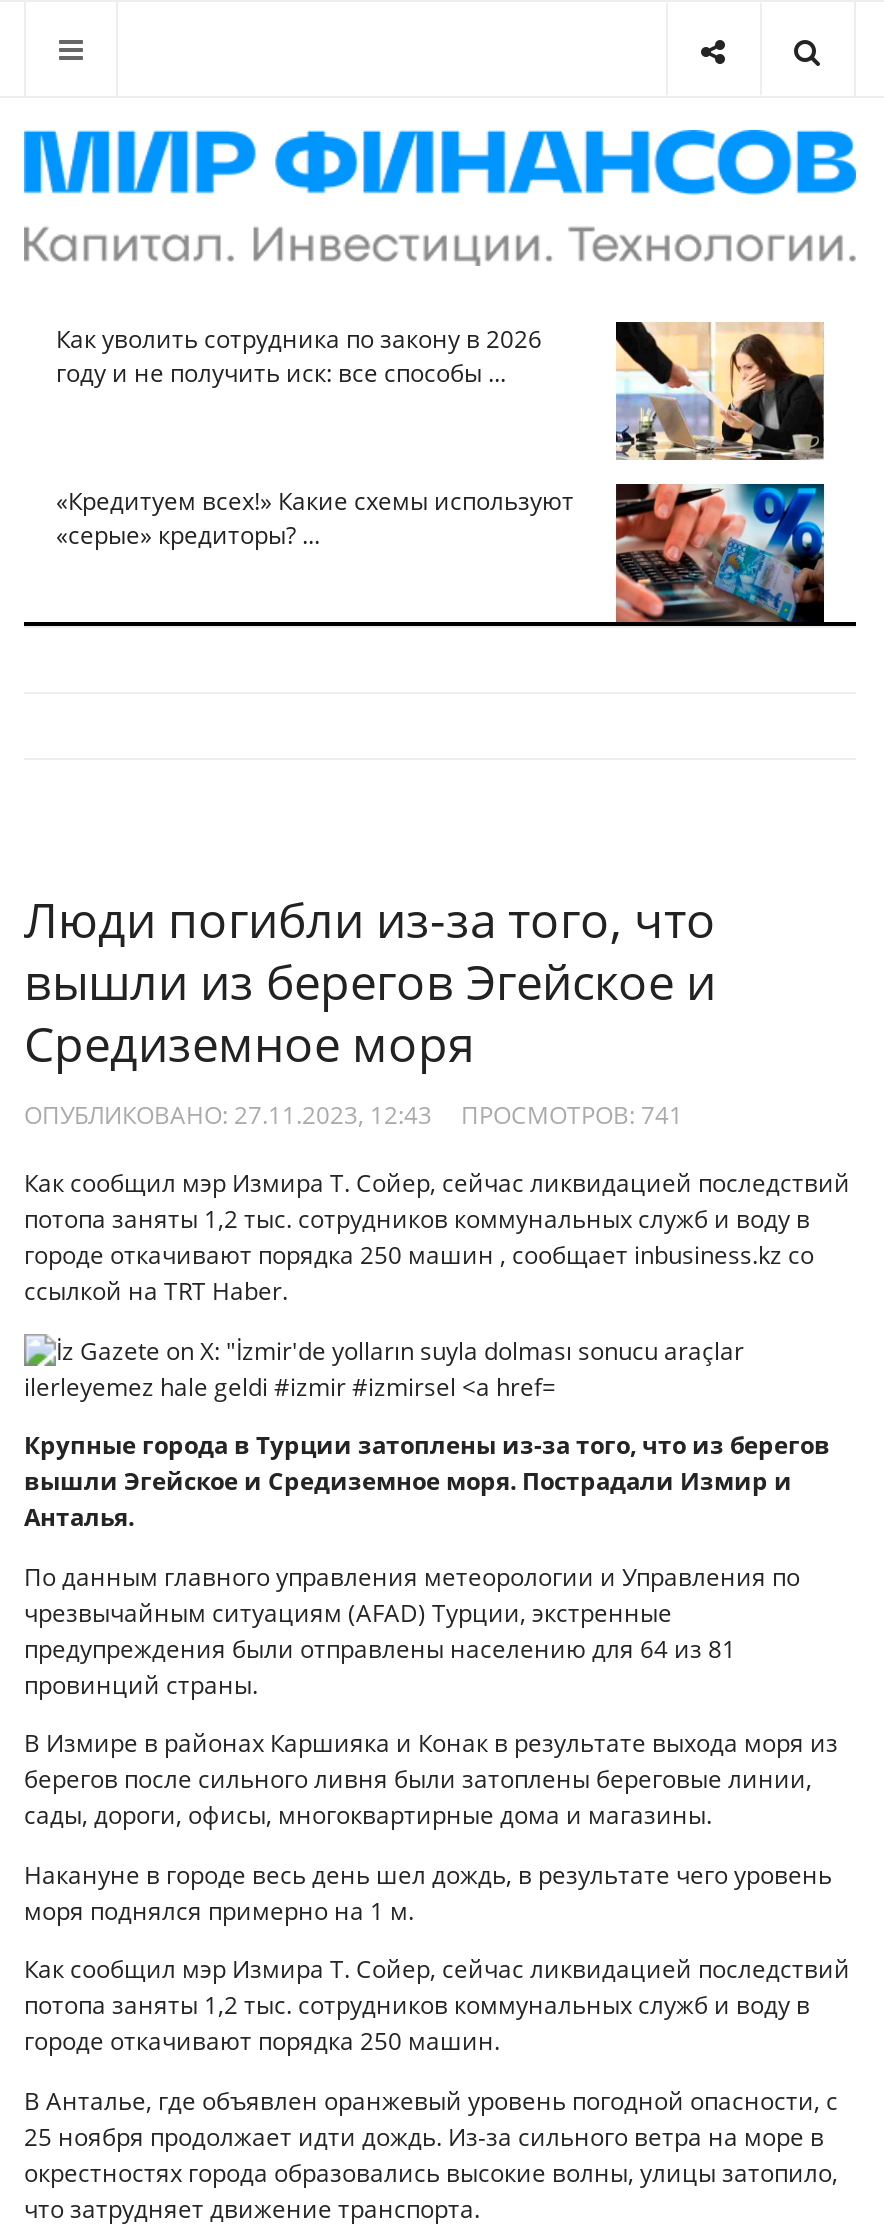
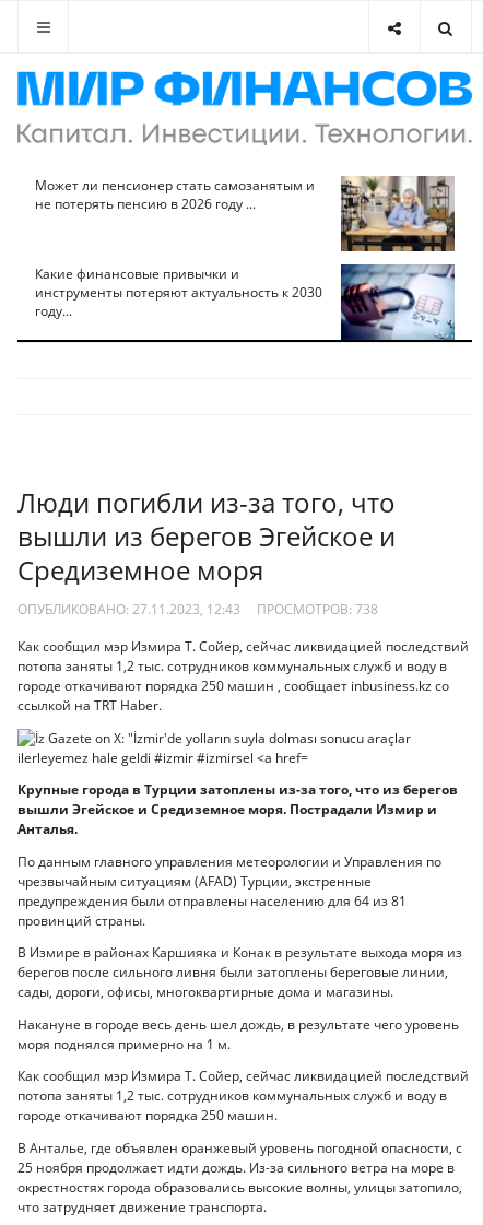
[56,322,542,390] Как уволить сотрудника по закону в 2026 | году и не получить иск: все способы ... -> [35,176,315,213] Может ли пенсионер стать самозанятым и | не потерять пенсию в 2026 году ...
[56,320,824,553] [image] | «Кредитуем всех!» Какие схемы используют | «серые» кредиторы? ... -> [35,175,455,321] [image] | Какие финансовые привычки и | инструменты потеряют актуальность к 2030 | году...
[614,482,826,624] [image] -> [340,263,456,341] [image]
[24,1098,683,1132] ОПУБЛИКОВАНО: 27.11.2023, 12:43 ПРОСМОТРОВ: 741 -> [17,600,378,618] ОПУБЛИКОВАНО: 27.11.2023, 12:43 ПРОСМОТРОВ: 738

